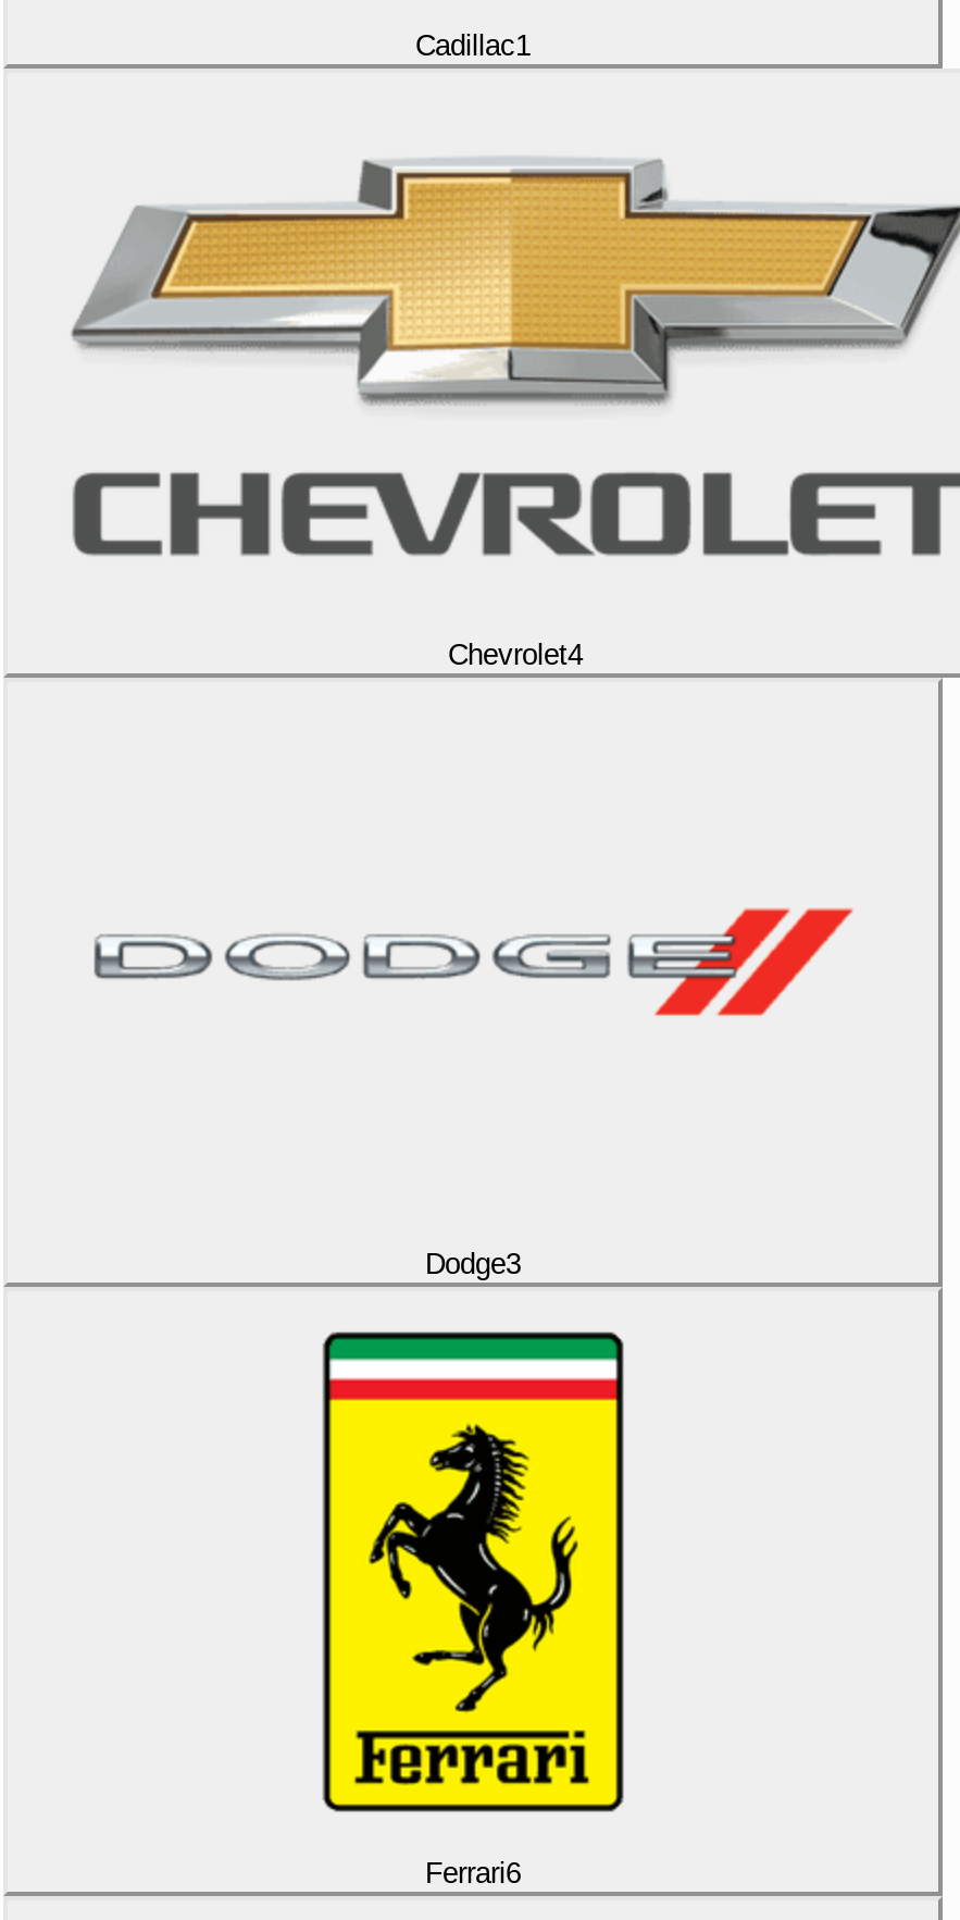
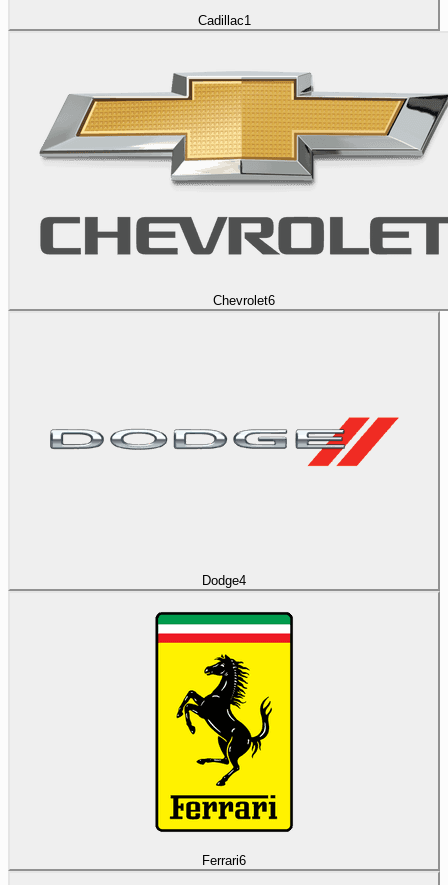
[448,638,583,671] Chevrolet4 -> [212,293,274,308] Chevrolet6
[425,1248,521,1280] Dodge3 -> [202,573,246,588] Dodge4

